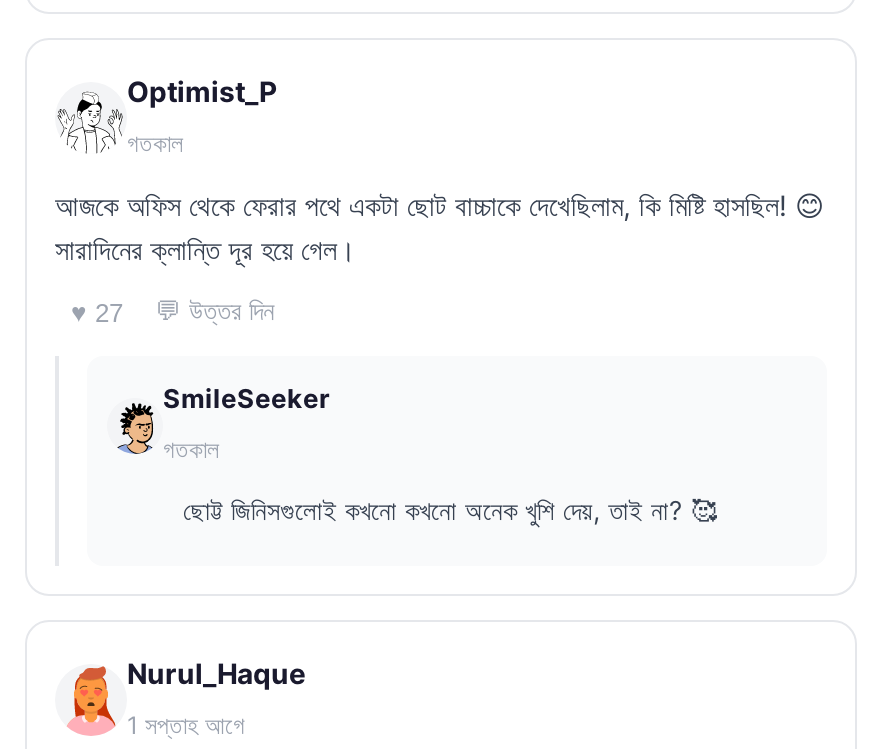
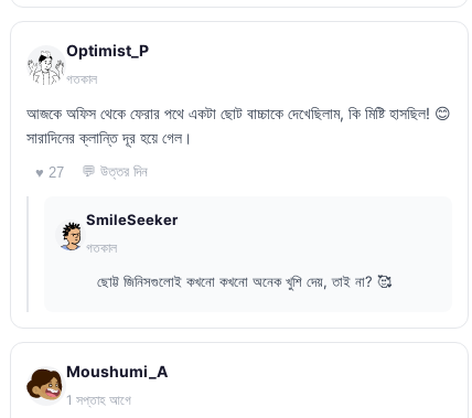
[55,656,305,736] [image] | Nurul_Haque -> [25,362,168,405] [image] | Moushumi_A

